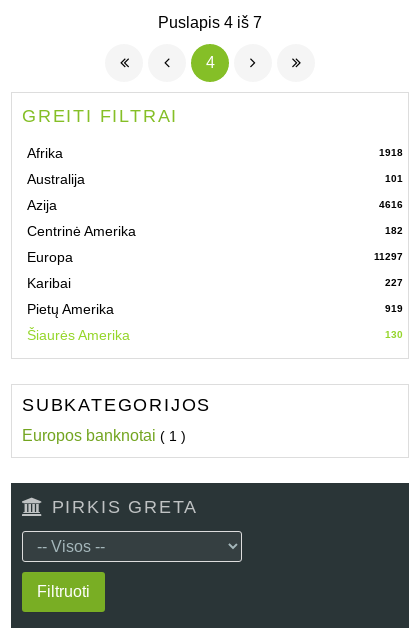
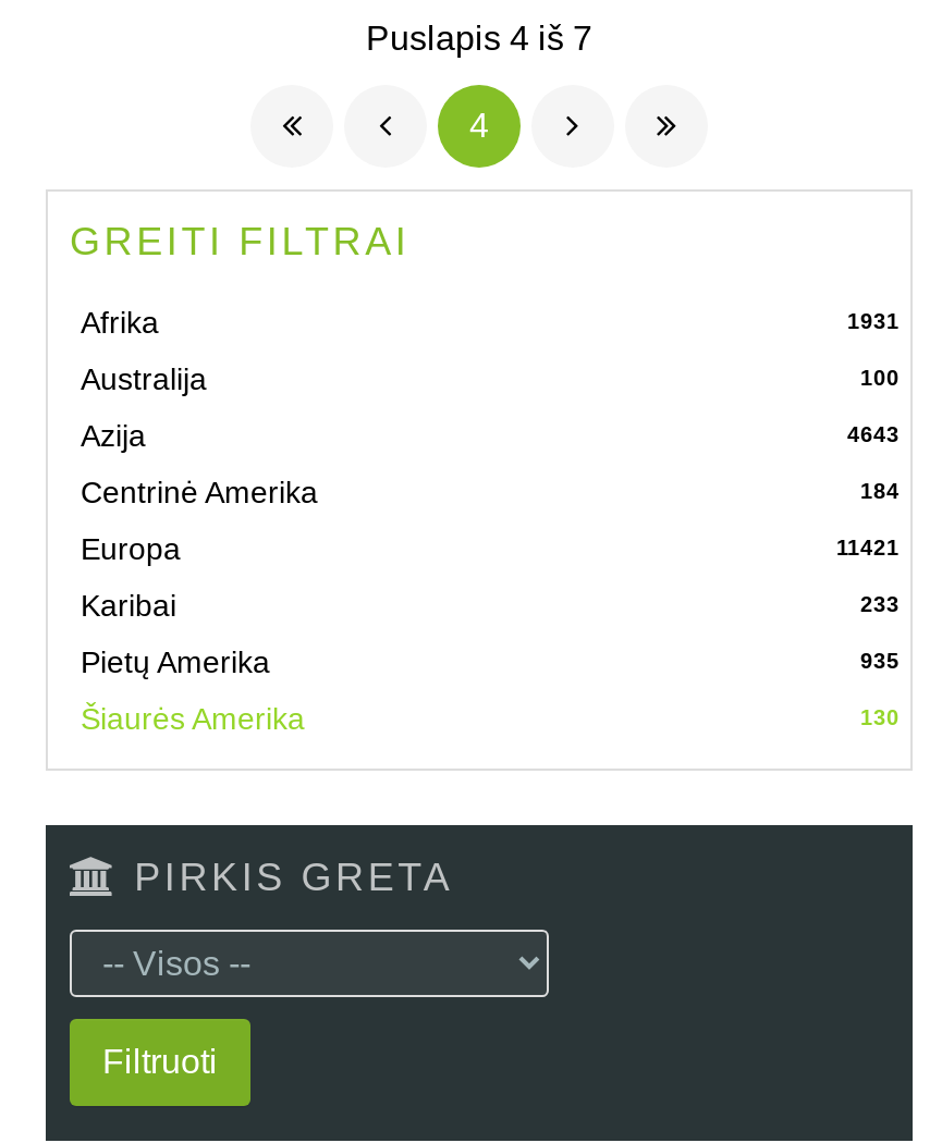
[379,147,403,158] 1918 -> [847,309,900,333] 1931
[385,173,403,184] 101 -> [860,366,900,390] 100
[379,199,403,210] 4616 -> [847,422,900,446] 4643
[385,225,403,236] 182 -> [860,479,900,503] 184
[374,251,403,262] 11297 -> [836,536,900,560] 11421
[385,277,403,288] 227 -> [860,592,900,616] 233
[385,303,403,314] 919 -> [860,649,900,673] 935
[22,395,211,444] SUBKATEGORIJOS | Europos banknotai ( 1 ) -> none

